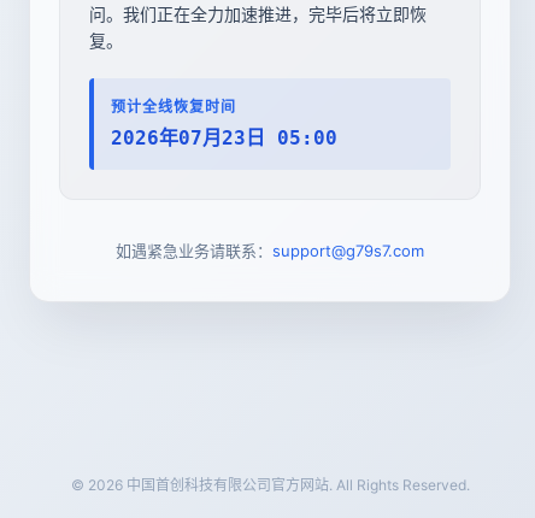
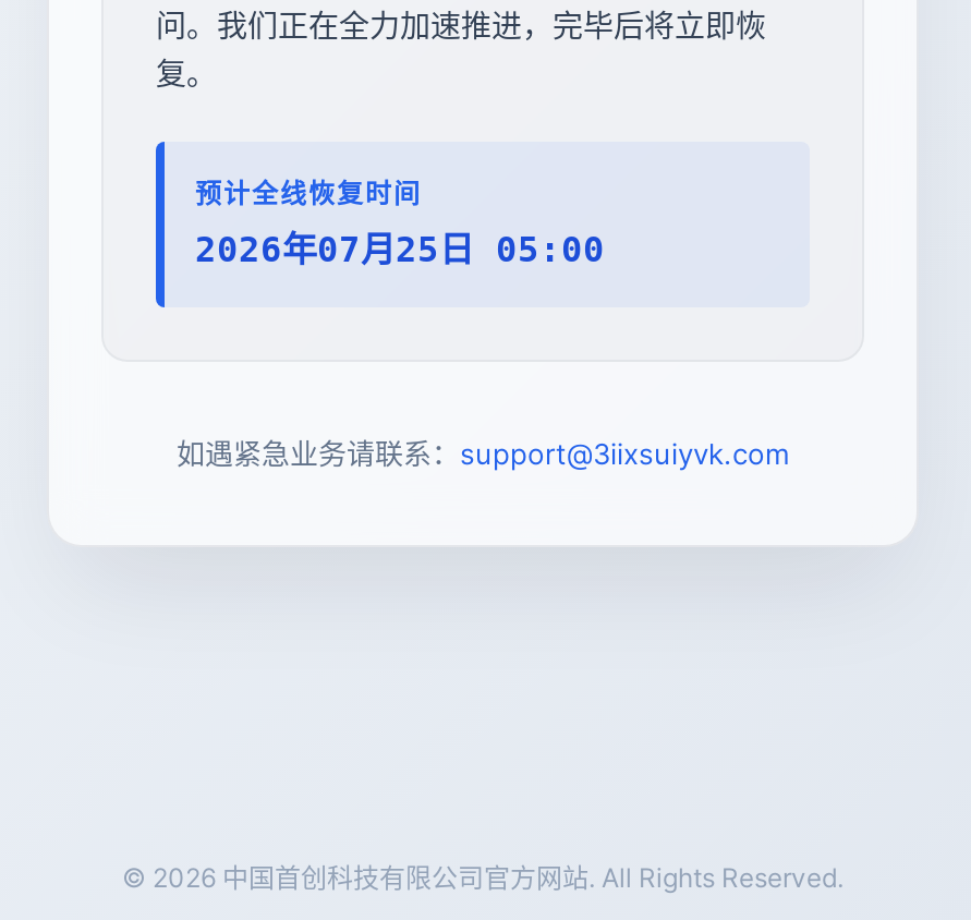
[111,126,337,149] 2026年07月23日 05:00 -> [195,229,605,270] 2026年07月25日 05:00
[116,241,424,260] 如遇紧急业务请联系：support@g79s7.com -> [177,436,789,471] 如遇紧急业务请联系：support@3iixsuiyvk.com

